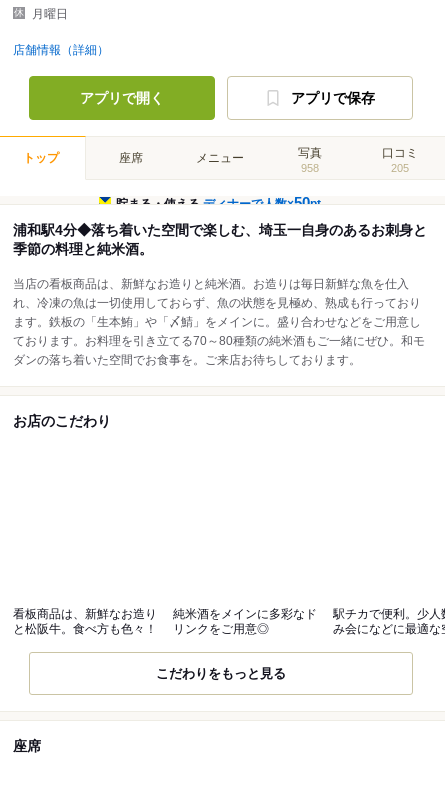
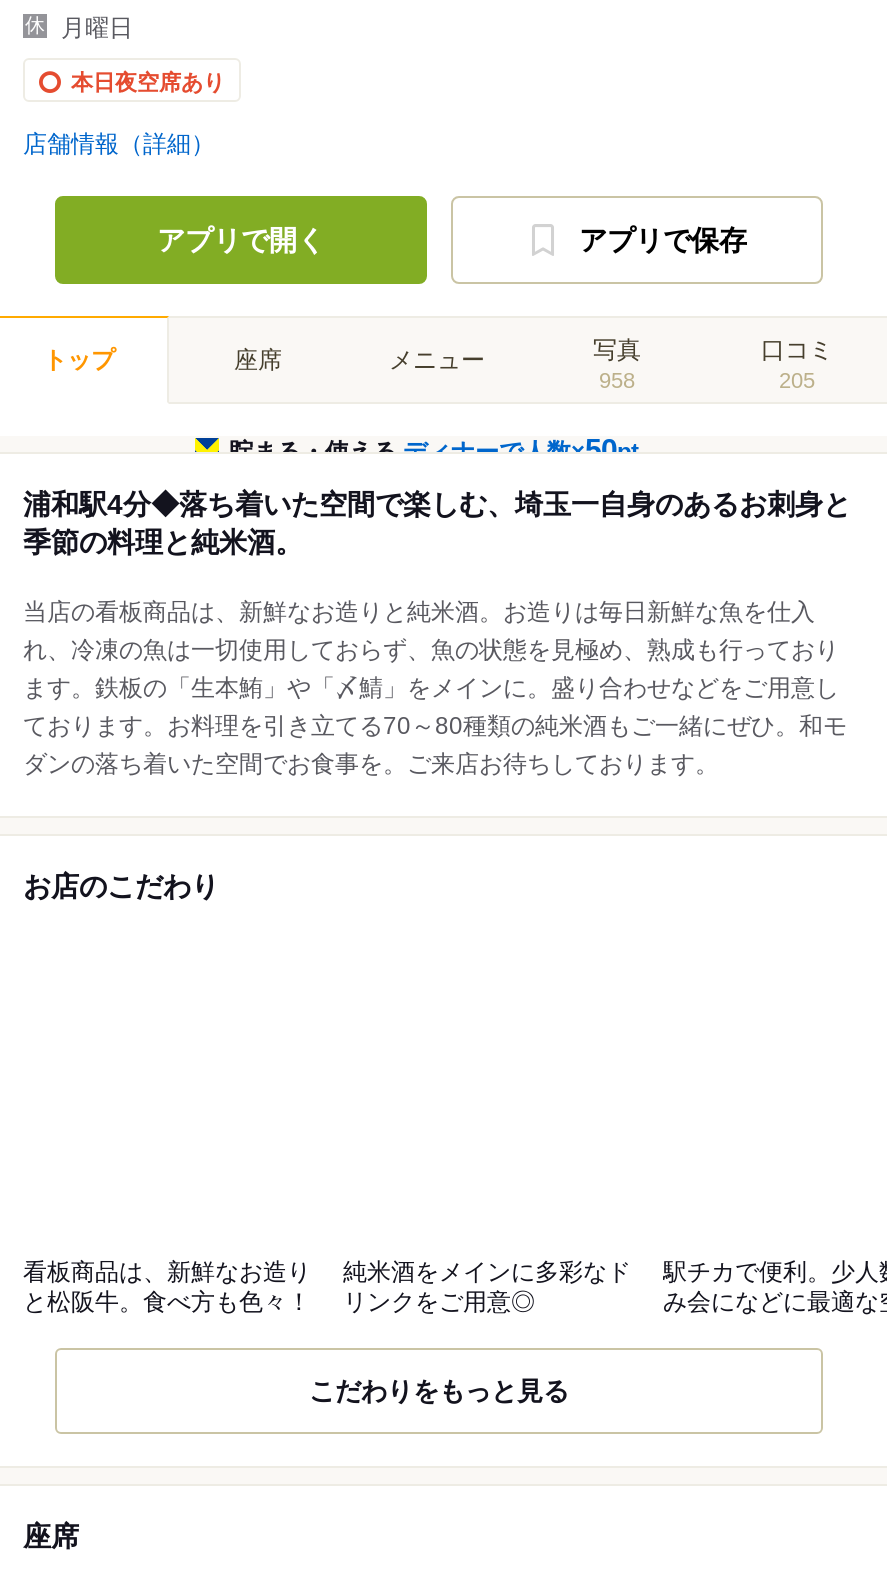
none -> [71,70,225,94] 本日夜空席あり

